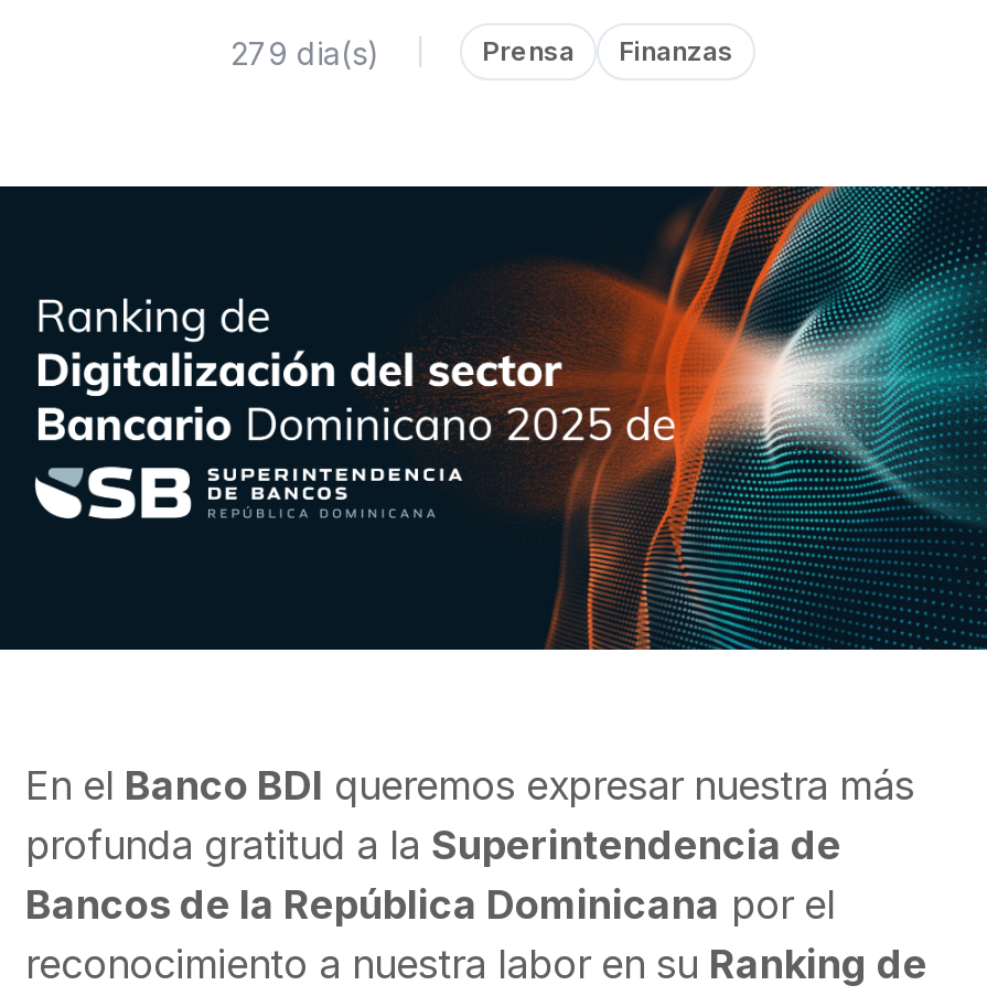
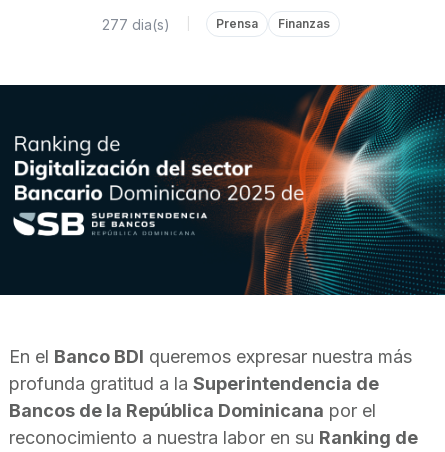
[230,33,380,71] 279 dia(s) -> [102,15,170,32] 277 dia(s)

